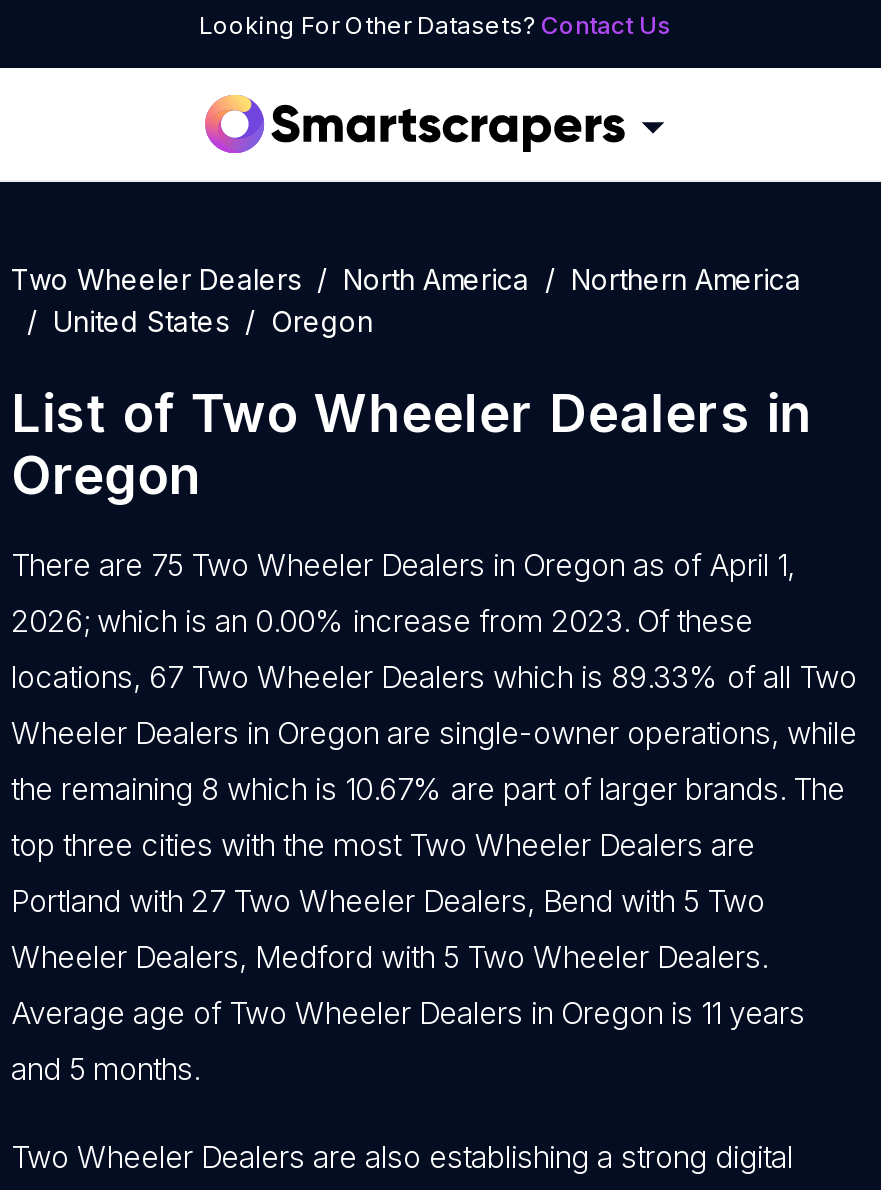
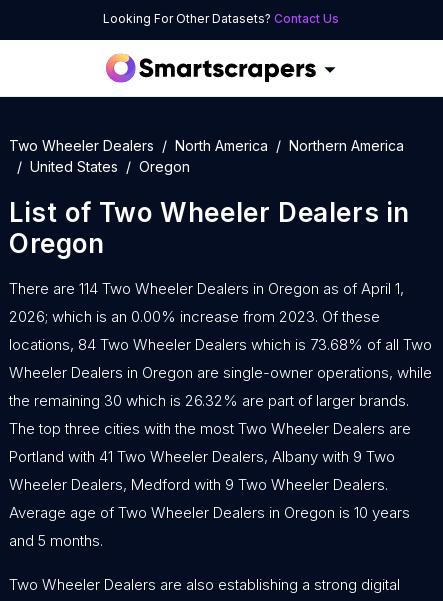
[11,546,795,584] There are 75 Two Wheeler Dealers in Oregon as of April 1, -> [9,279,404,298] There are 114 Two Wheeler Dealers in Oregon as of April 1,
[11,658,857,696] locations, 67 Two Wheeler Dealers which is 89.33% of all Two -> [9,335,432,354] locations, 84 Two Wheeler Dealers which is 73.68% of all Two
[11,770,845,808] the remaining 8 which is 10.67% are part of larger brands. The -> [9,391,409,410] the remaining 30 which is 26.32% are part of larger brands.
[11,826,755,864] top three cities with the most Two Wheeler Dealers are -> [9,419,411,438] The top three cities with the most Two Wheeler Dealers are
[11,882,765,920] Portland with 27 Two Wheeler Dealers, Bend with 5 Two -> [9,447,395,466] Portland with 41 Two Wheeler Dealers, Albany with 9 Two
[11,938,767,976] Wheeler Dealers, Medford with 5 Two Wheeler Dealers. -> [9,475,388,494] Wheeler Dealers, Medford with 9 Two Wheeler Dealers.
[11,994,805,1032] Average age of Two Wheeler Dealers in Oregon is 11 years -> [9,503,410,522] Average age of Two Wheeler Dealers in Oregon is 10 years

